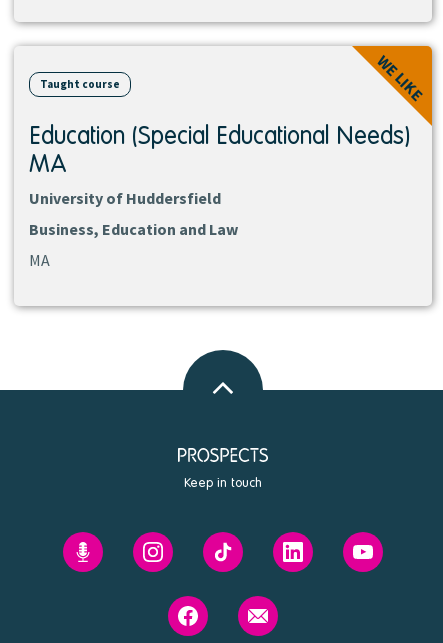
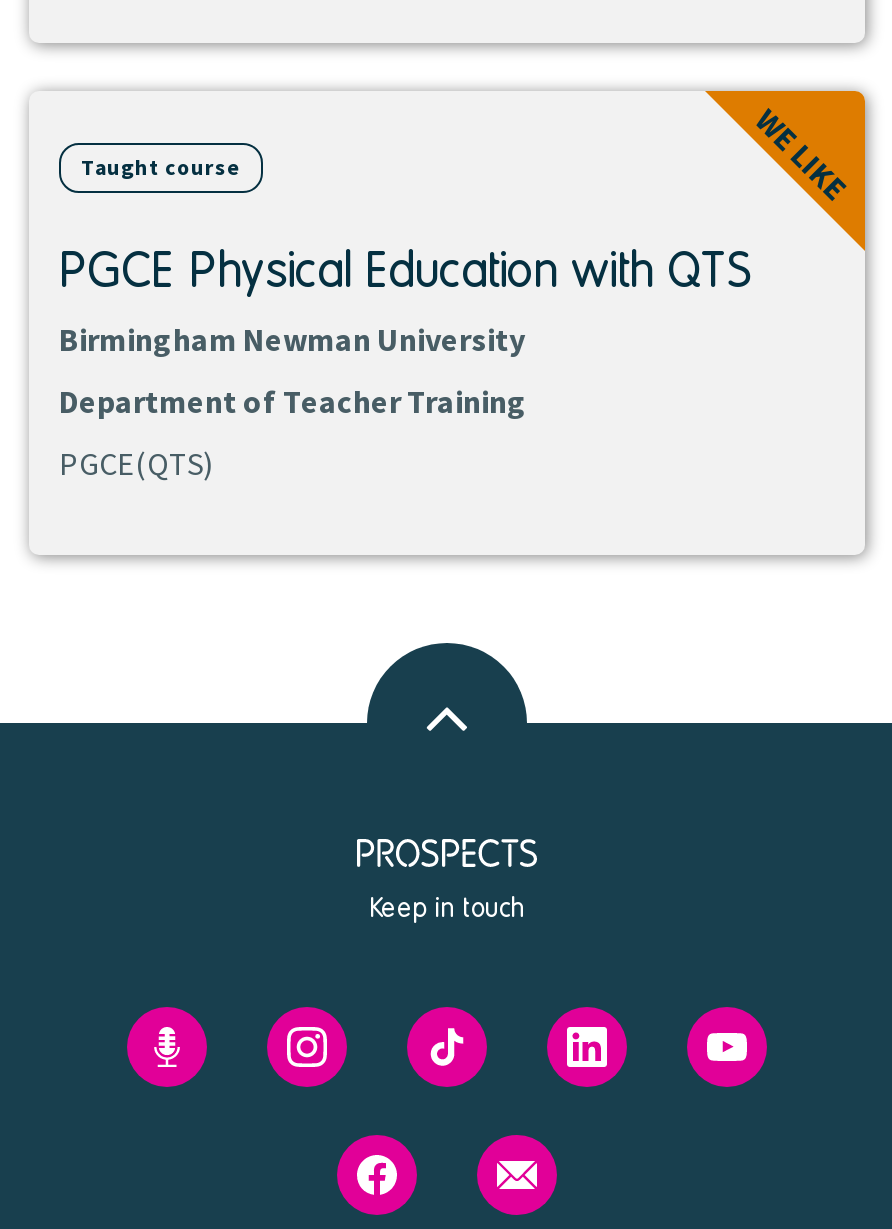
[29,120,410,208] Education (Special Educational Needs) | MA | University of Huddersfield -> [59,239,753,359] PGCE Physical Education with QTS | Birmingham Newman University
[29,219,238,239] Business, Education and Law -> [59,381,527,421] Department of Teacher Training
[29,250,50,270] MA -> [59,443,213,483] PGCE(QTS)

